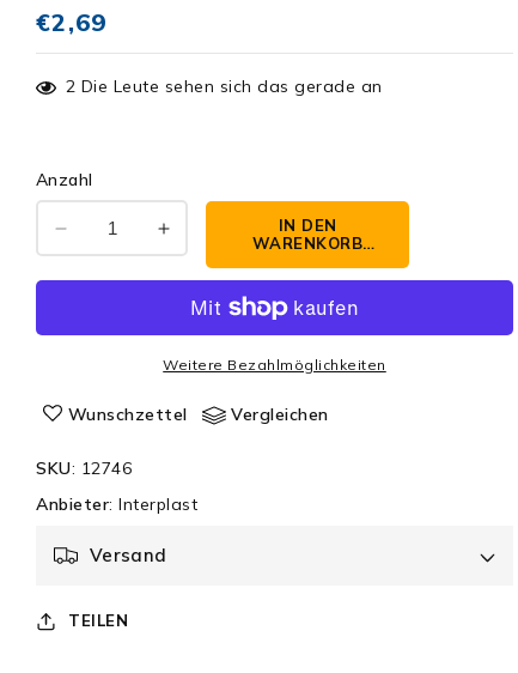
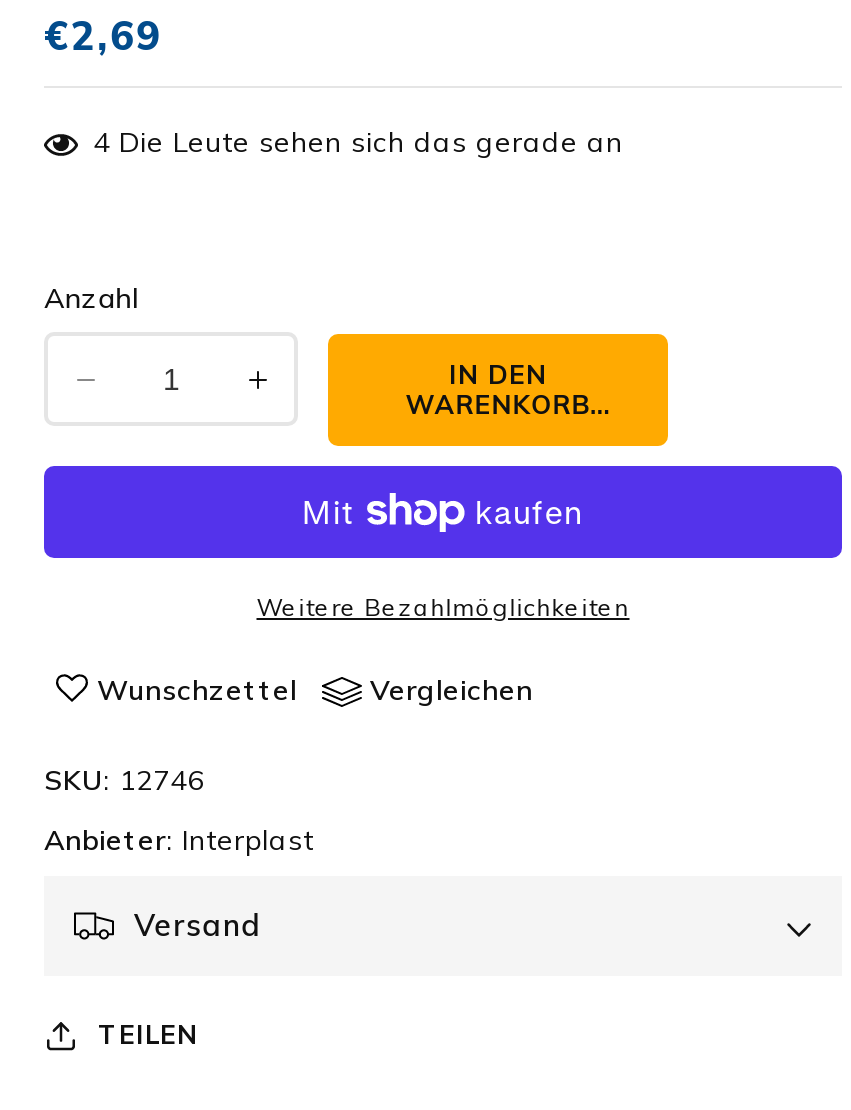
[65,76,382,97] 2 Die Leute sehen sich das gerade an -> [93,124,623,160] 4 Die Leute sehen sich das gerade an

